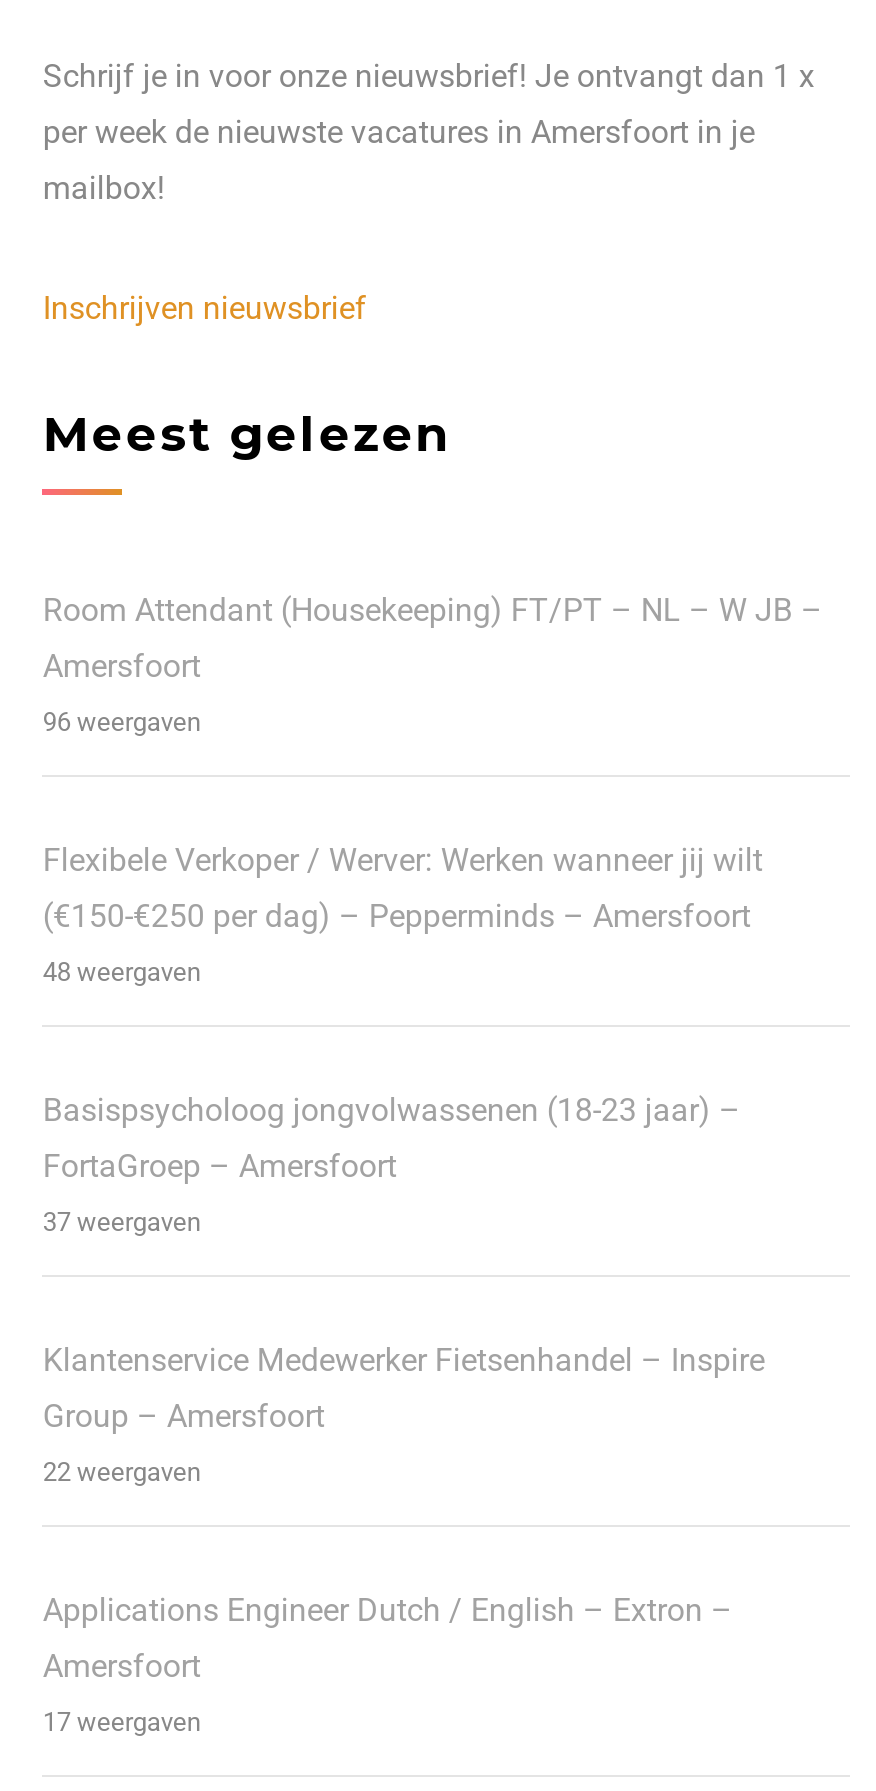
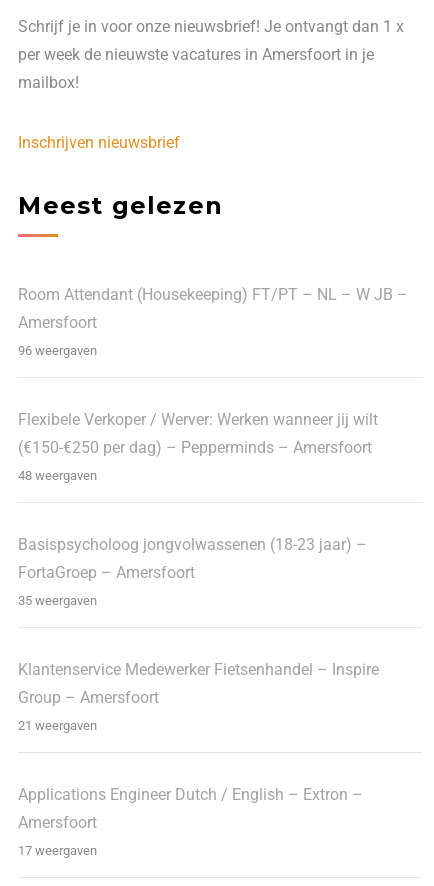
[43,1208,201,1238] 37 weergaven -> [18,593,97,608] 35 weergaven
[43,1458,201,1488] 22 weergaven -> [18,718,97,733] 21 weergaven

